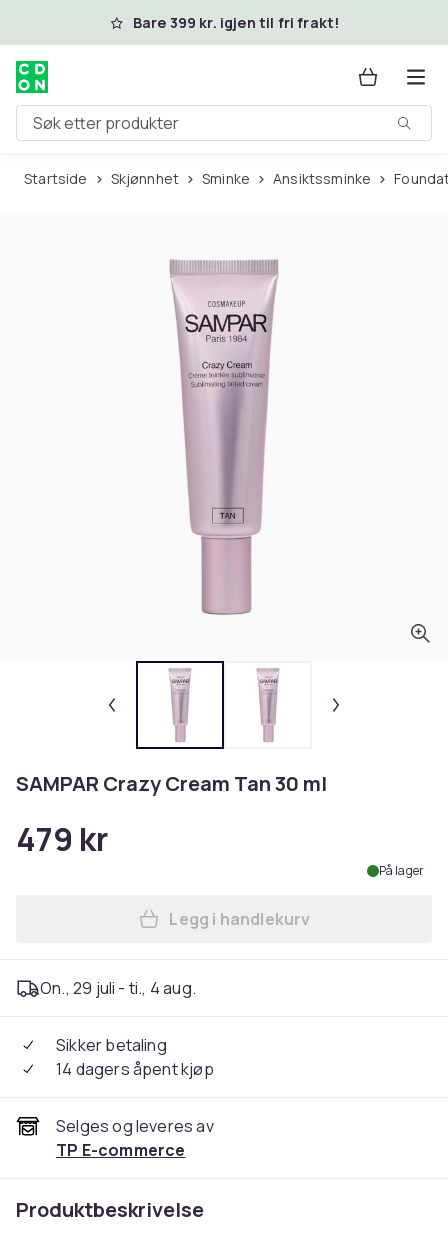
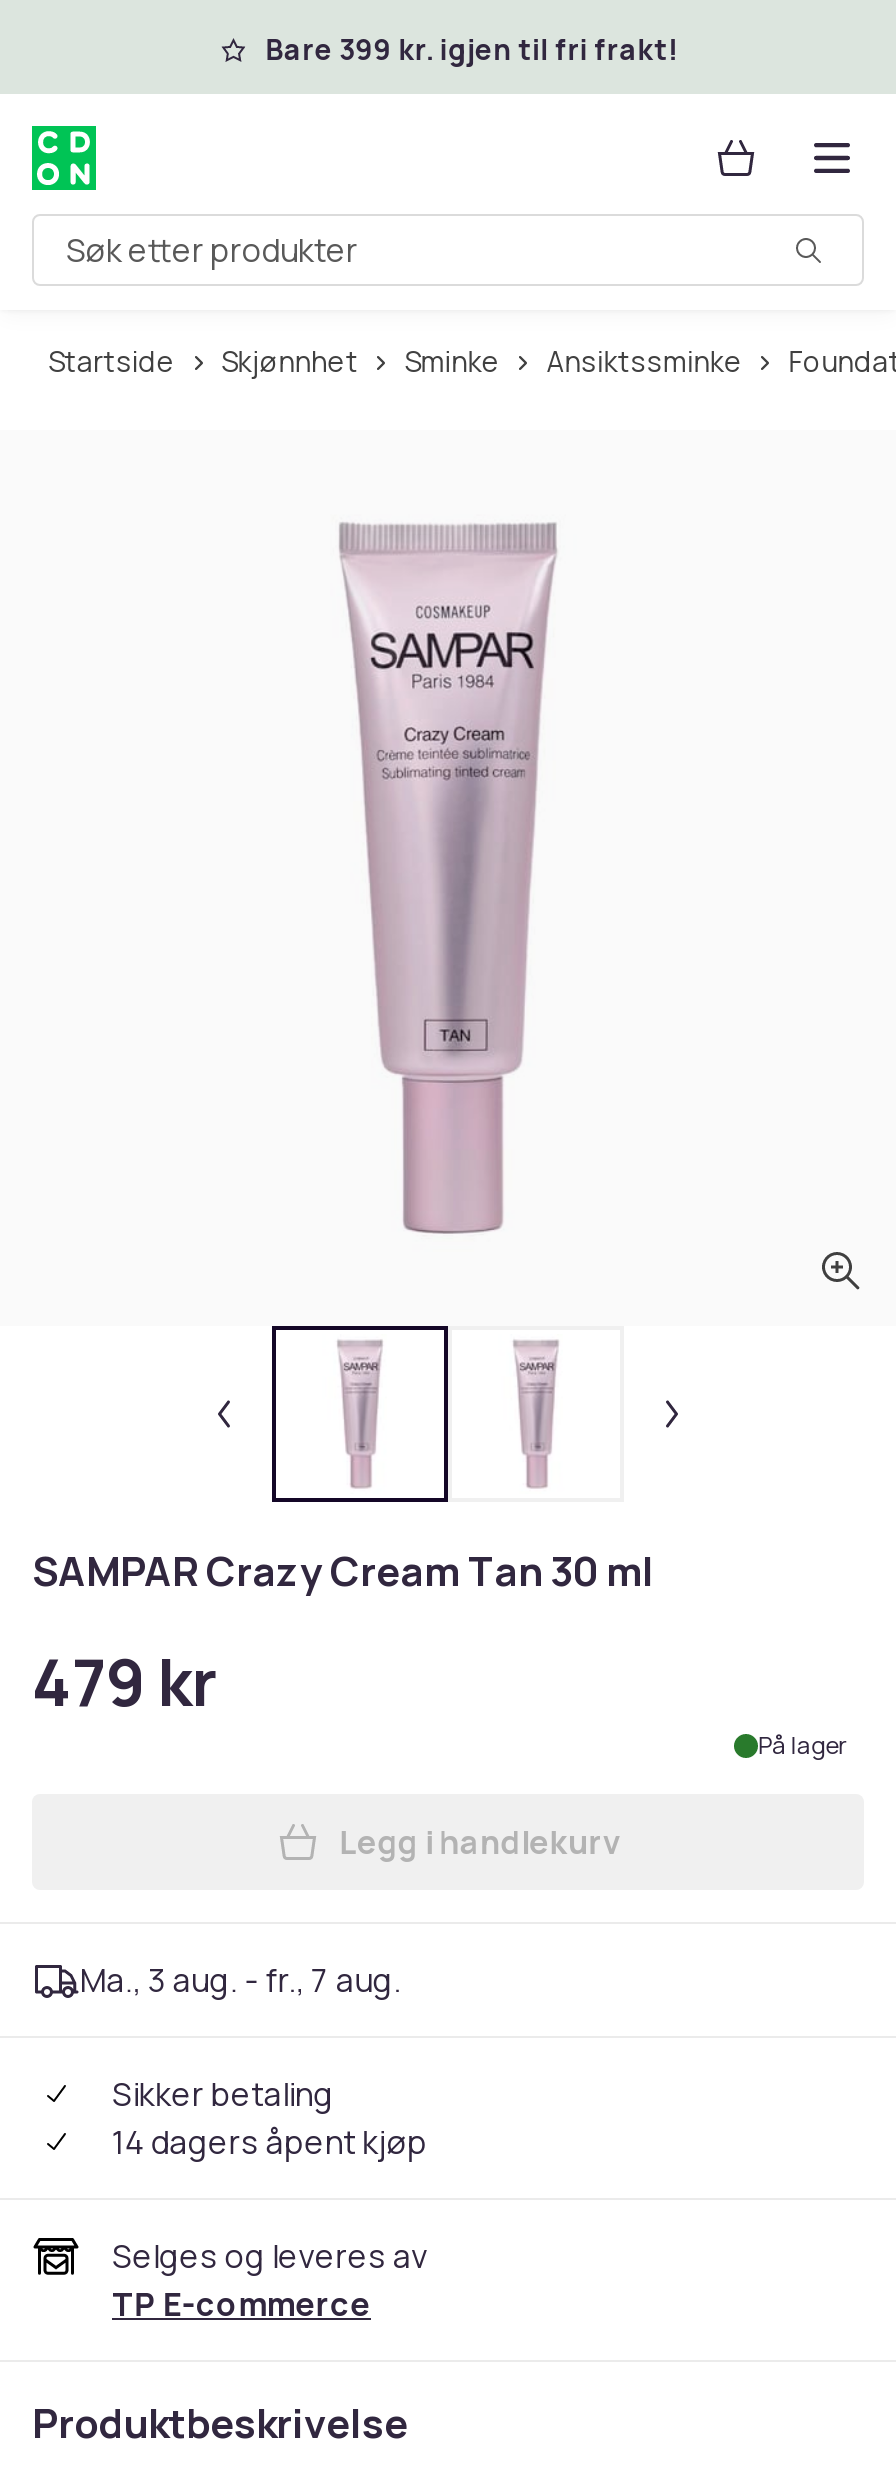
[40,977,196,999] On., 29 juli - ti., 4 aug. -> [80,1958,402,2002] Ma., 3 aug. - fr., 7 aug.

